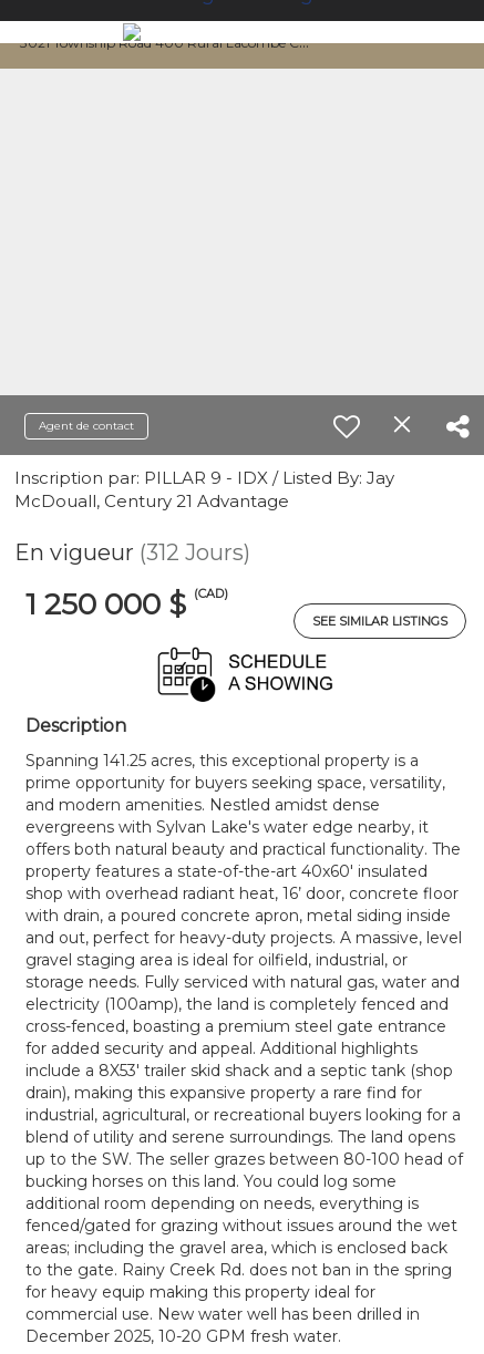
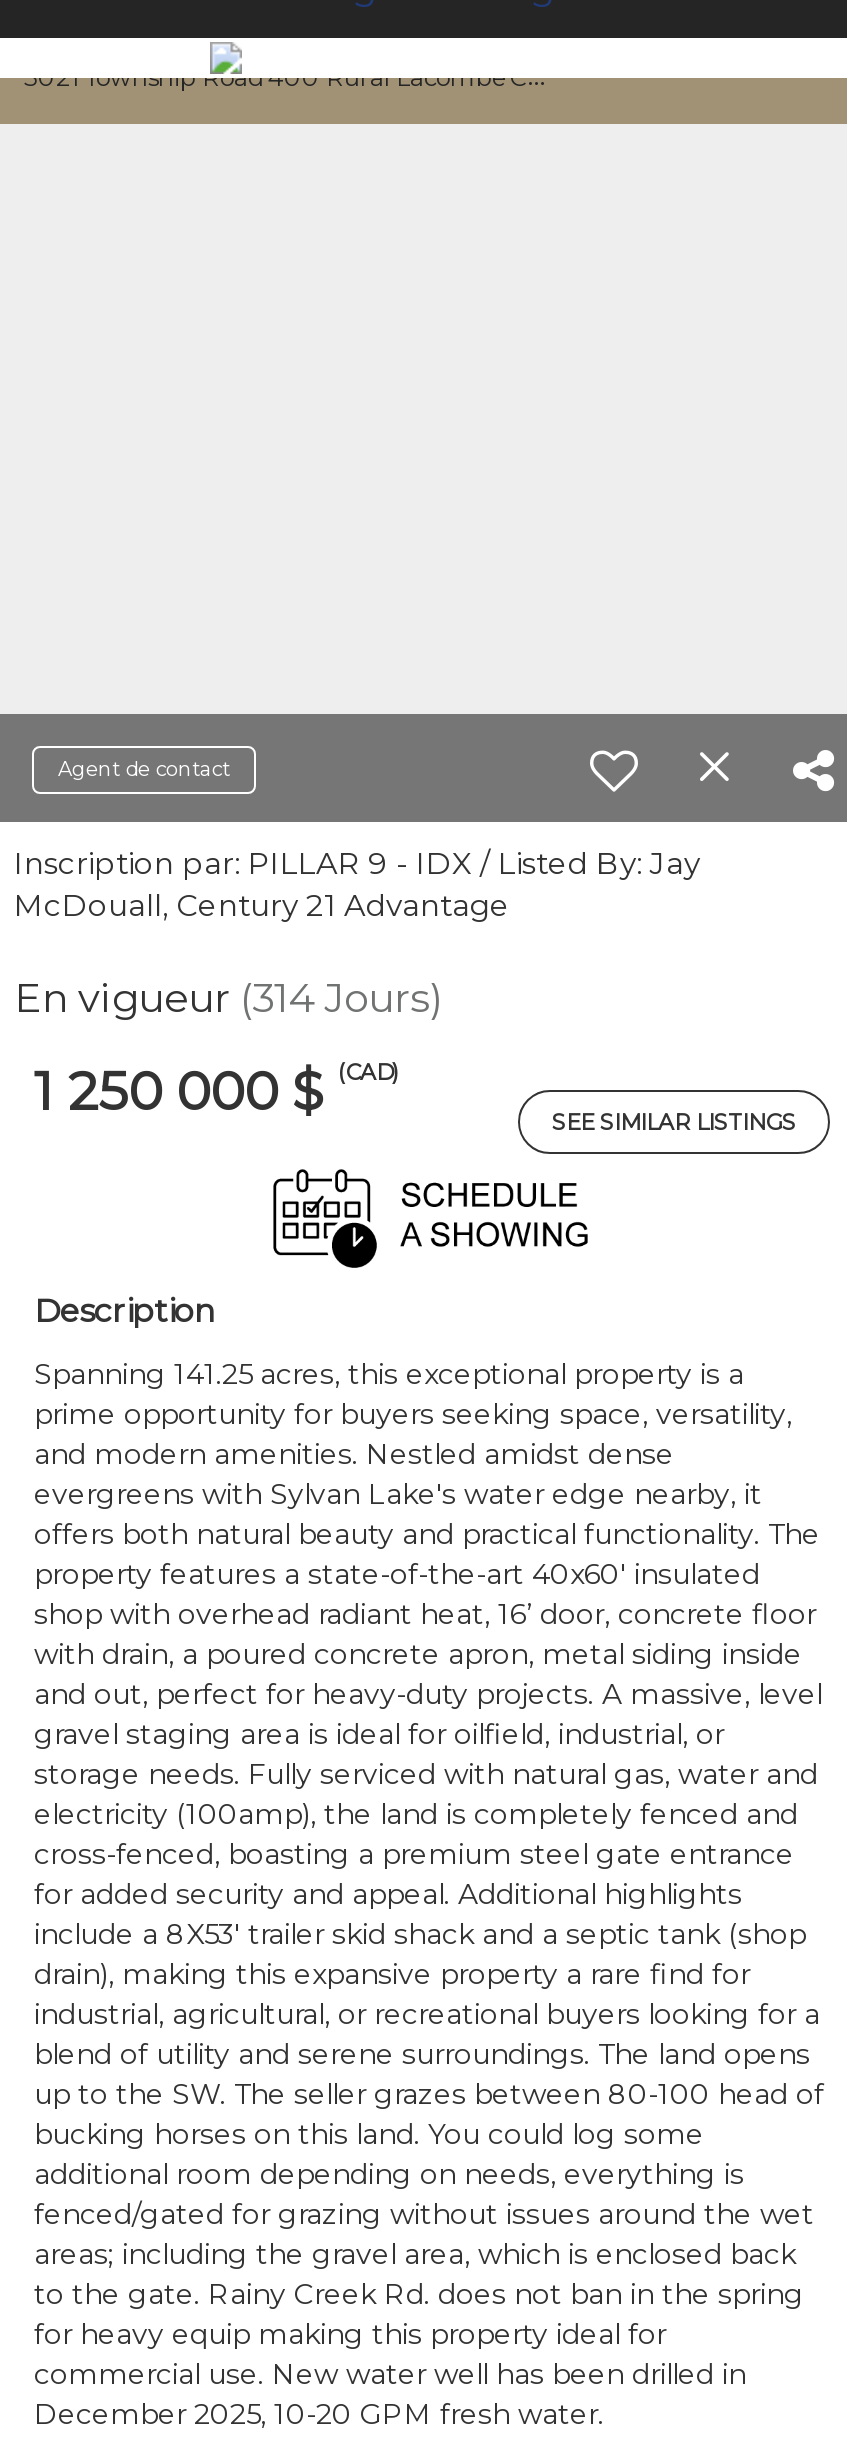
[14,539,250,566] En vigueur (312 Jours) -> [14,974,442,1022] En vigueur (314 Jours)

